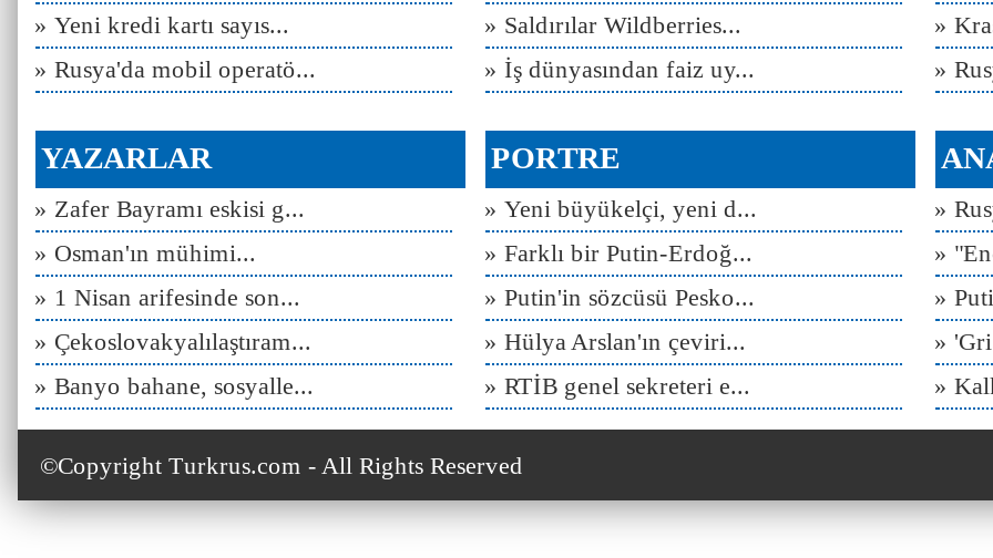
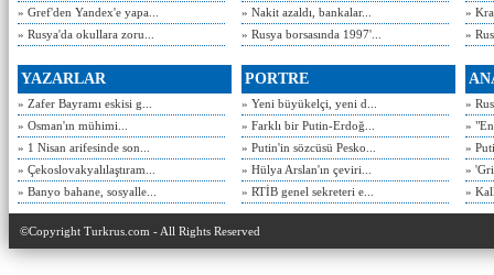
[34,12,289,38] » Yeni kredi kartı sayıs... -> [17,6,158,19] » Gref'den Yandex'e yapa...
[484,12,741,38] » Saldırılar Wildberries... -> [241,6,371,19] » Nakit azaldı, bankalar...
[34,56,316,83] » Rusya'da mobil operatö... -> [17,28,154,41] » Rusya'da okullara zoru...
[484,56,755,83] » İş dünyasından faiz uy... -> [241,28,381,41] » Rusya borsasında 1997'...

